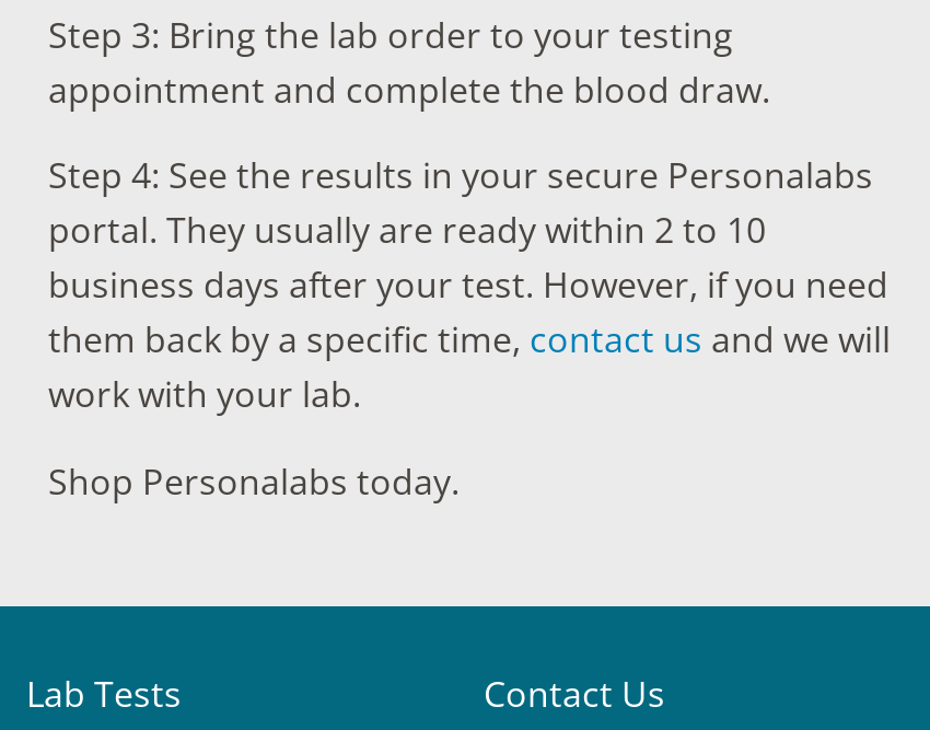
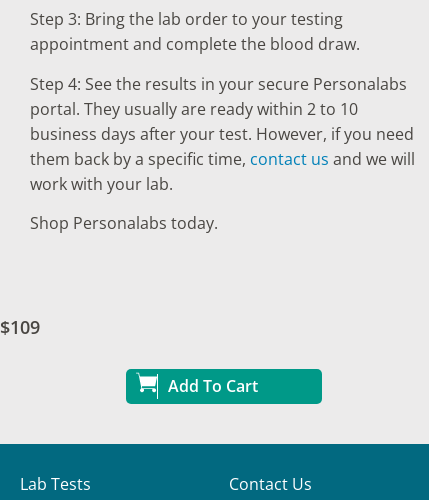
none -> [0,315,258,397] $109 | Add To Cart

